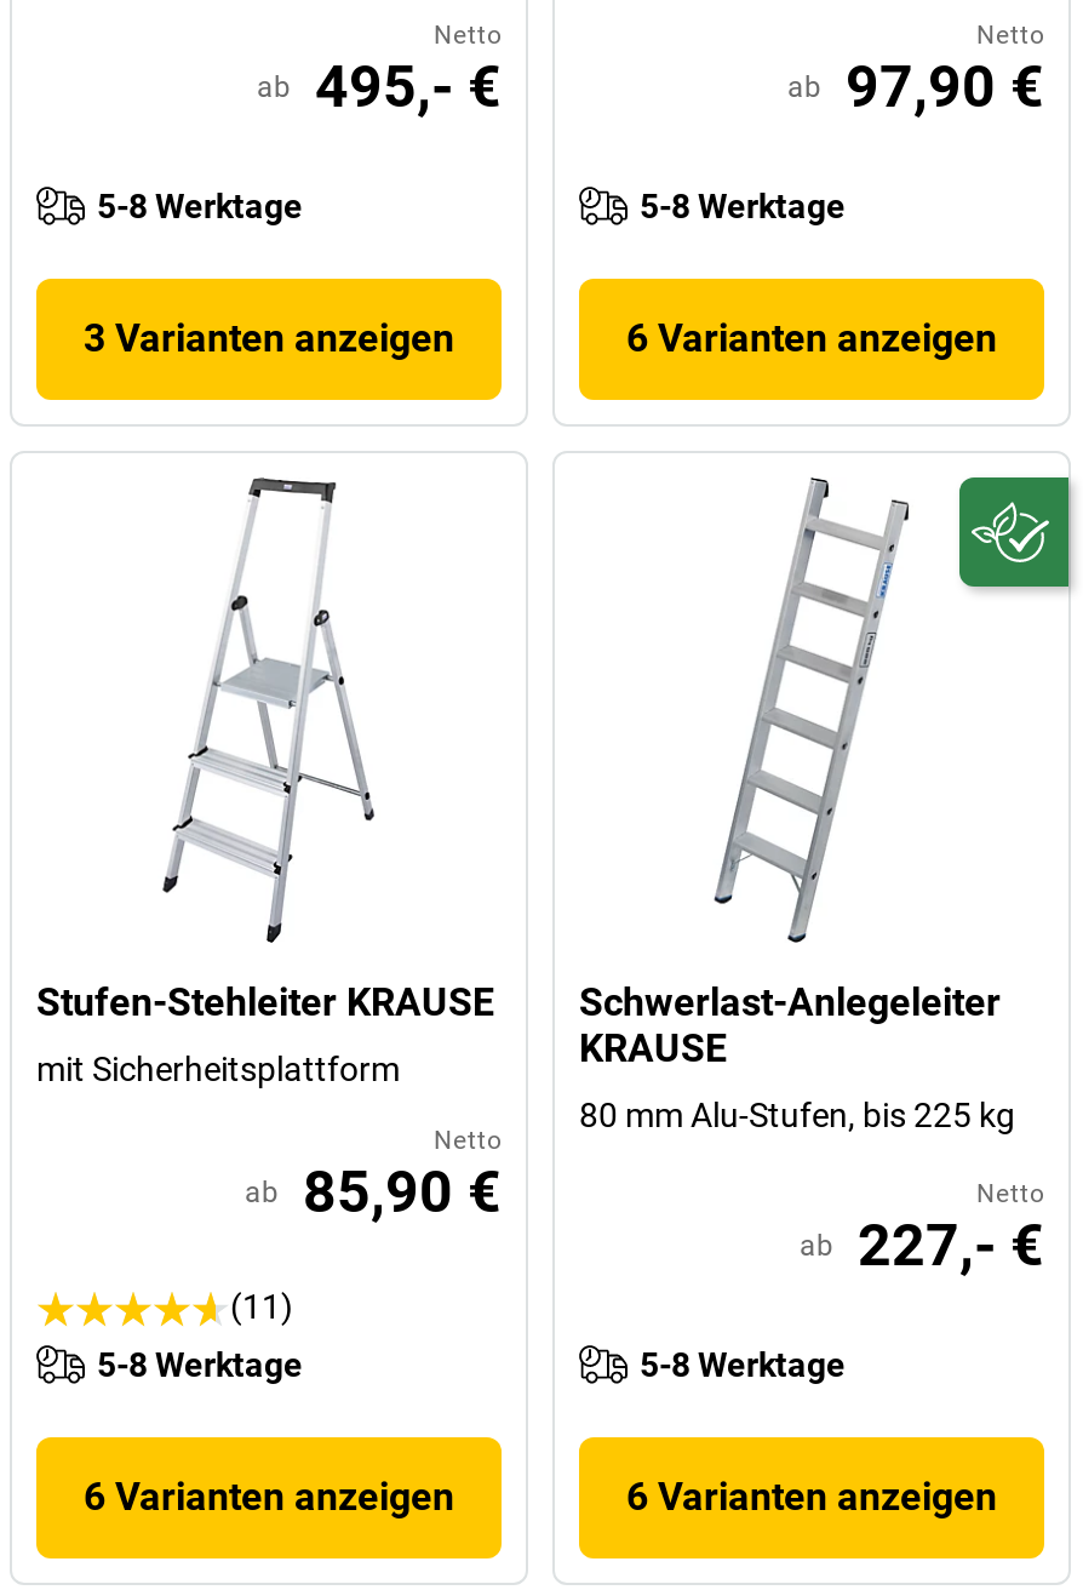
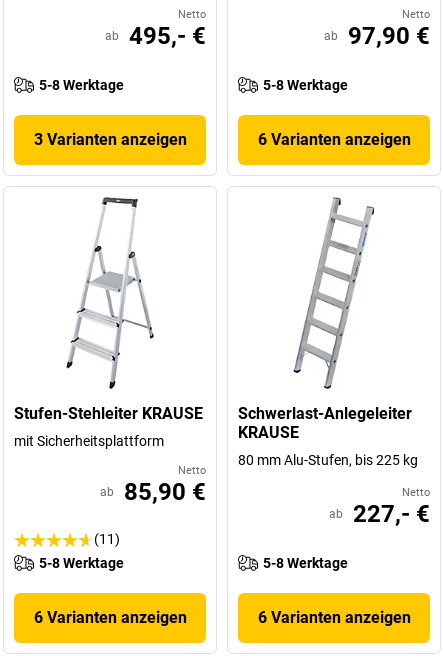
[957,475,1073,591] [image] -> none

